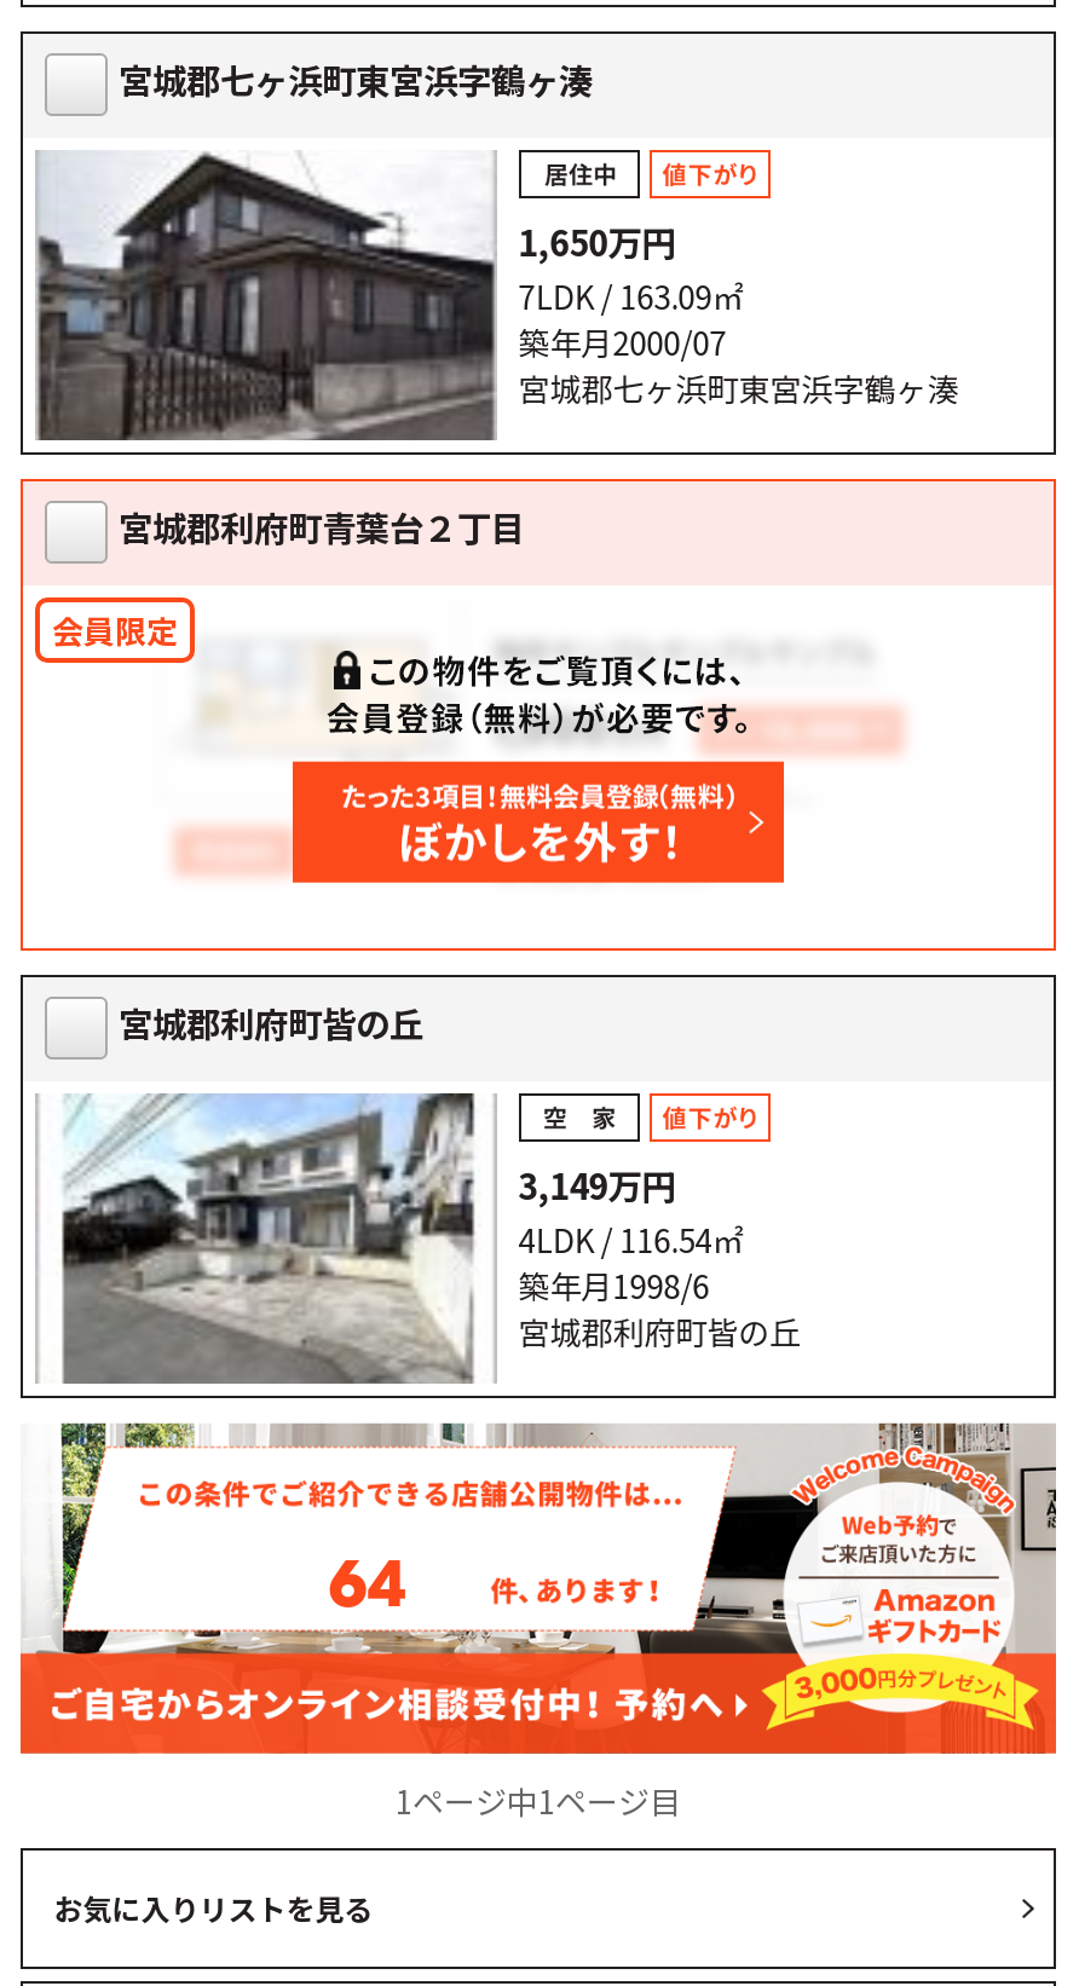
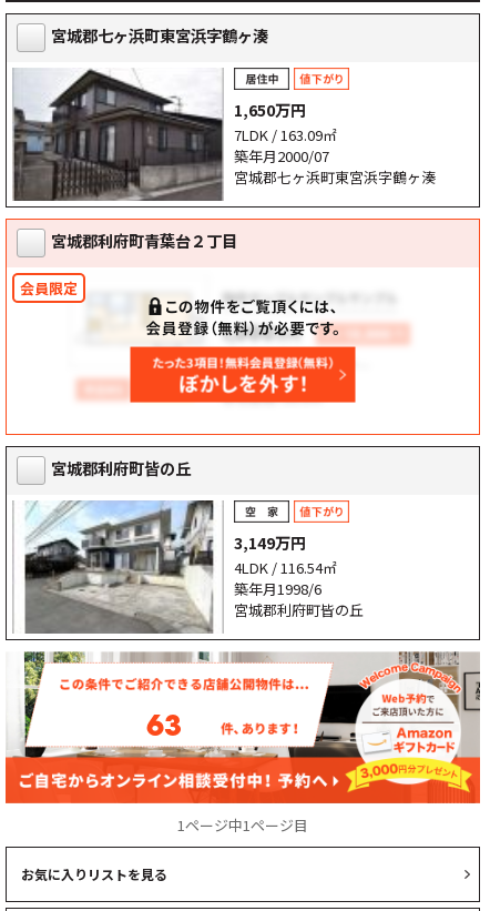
[328,1559,406,1624] 64 -> [147,714,182,744] 63

